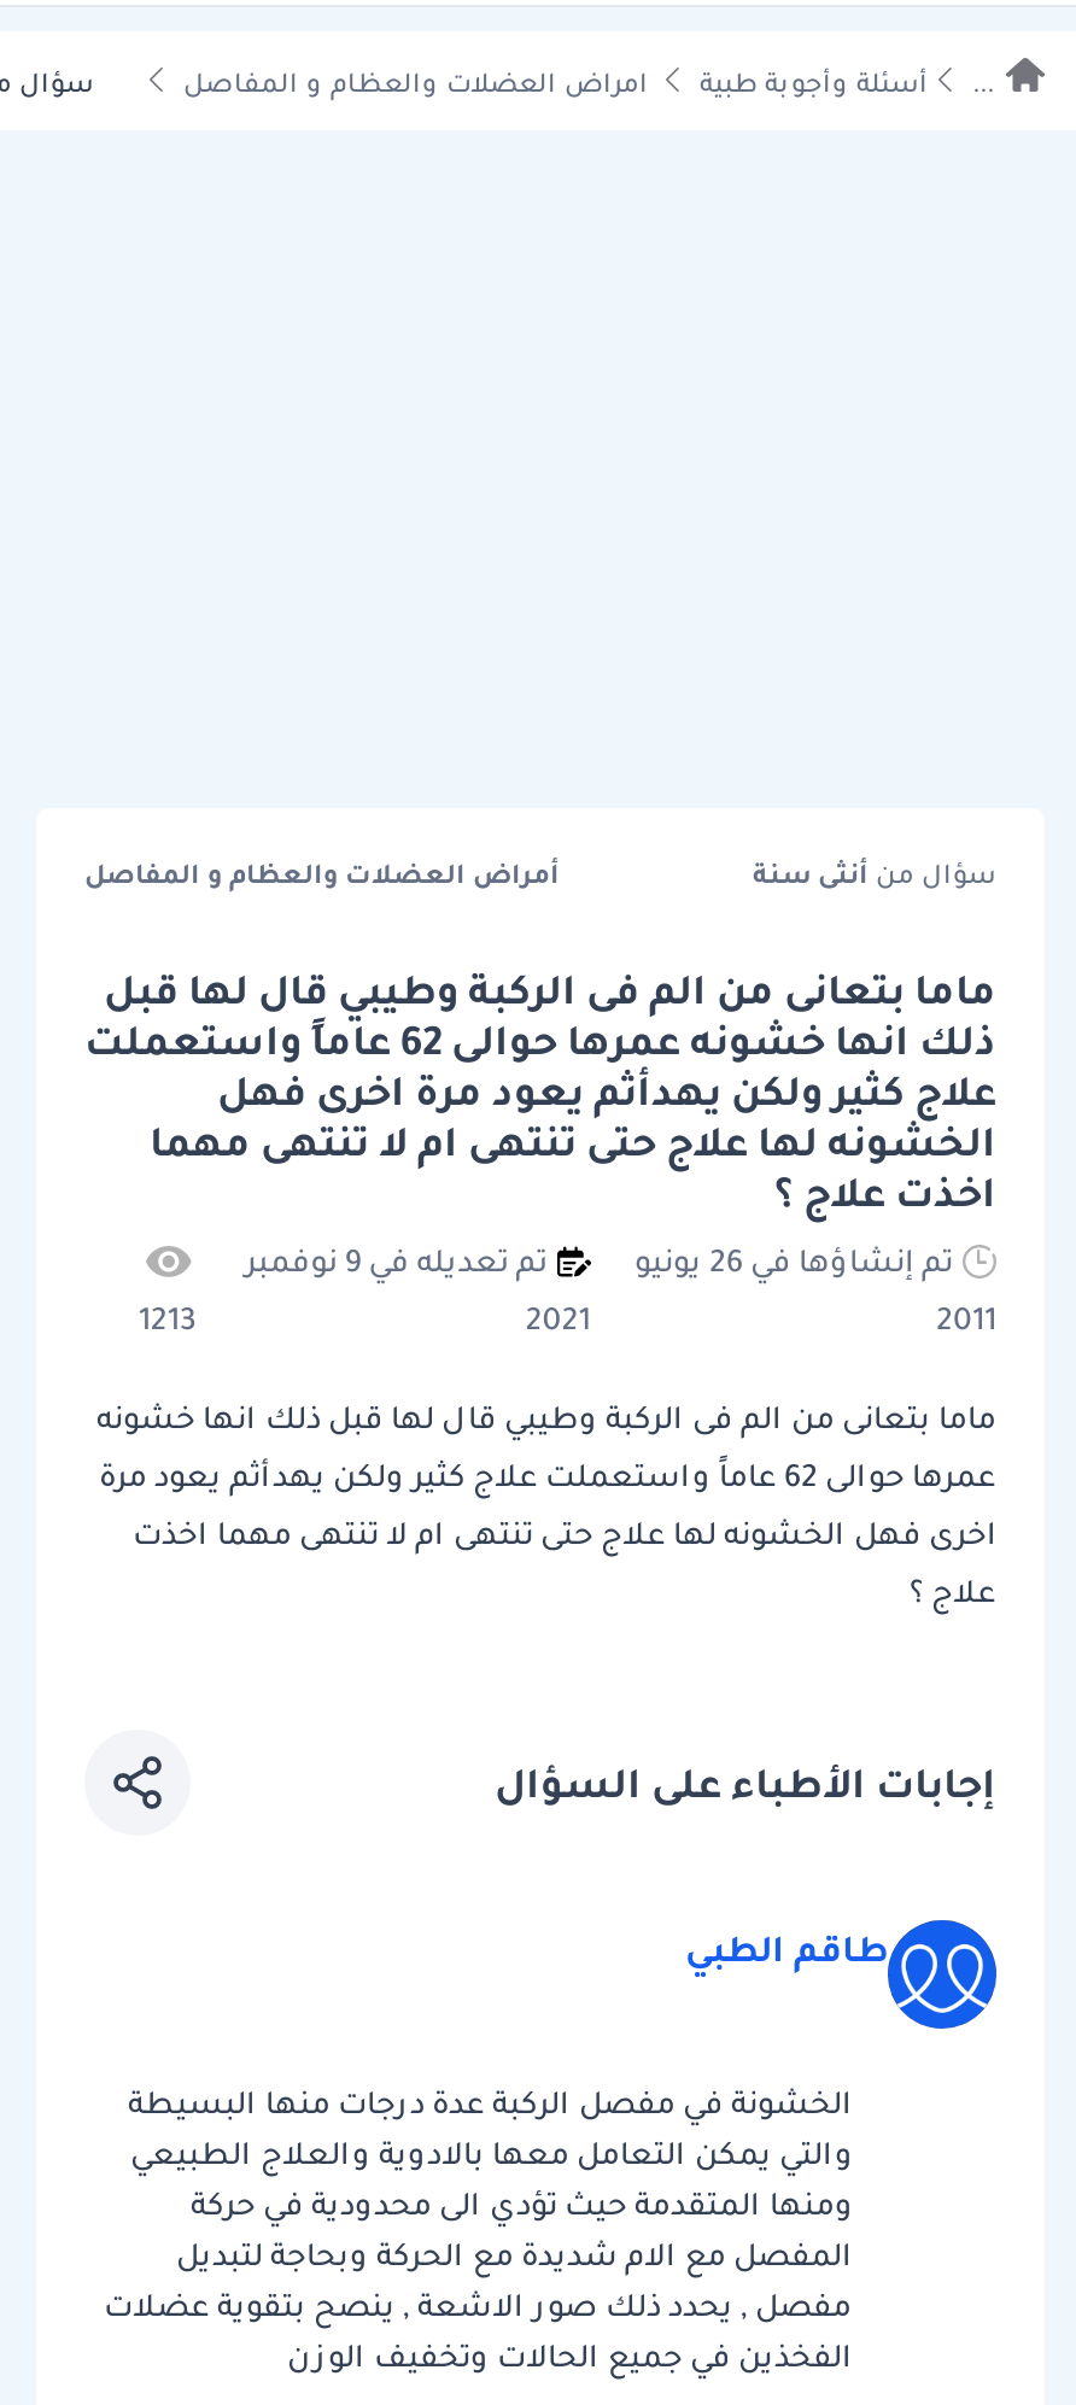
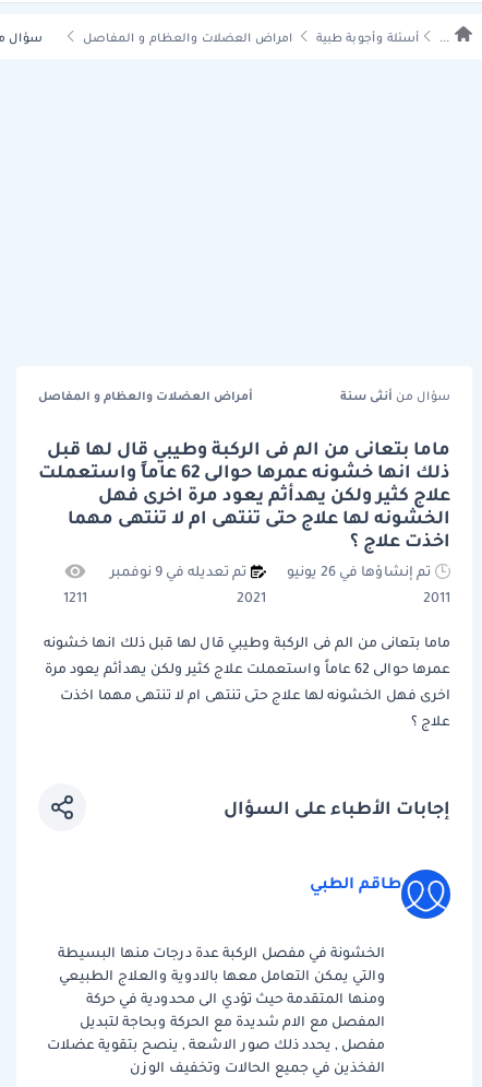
[138,1295,196,1341] 1213 -> [63,587,87,607] 1211

